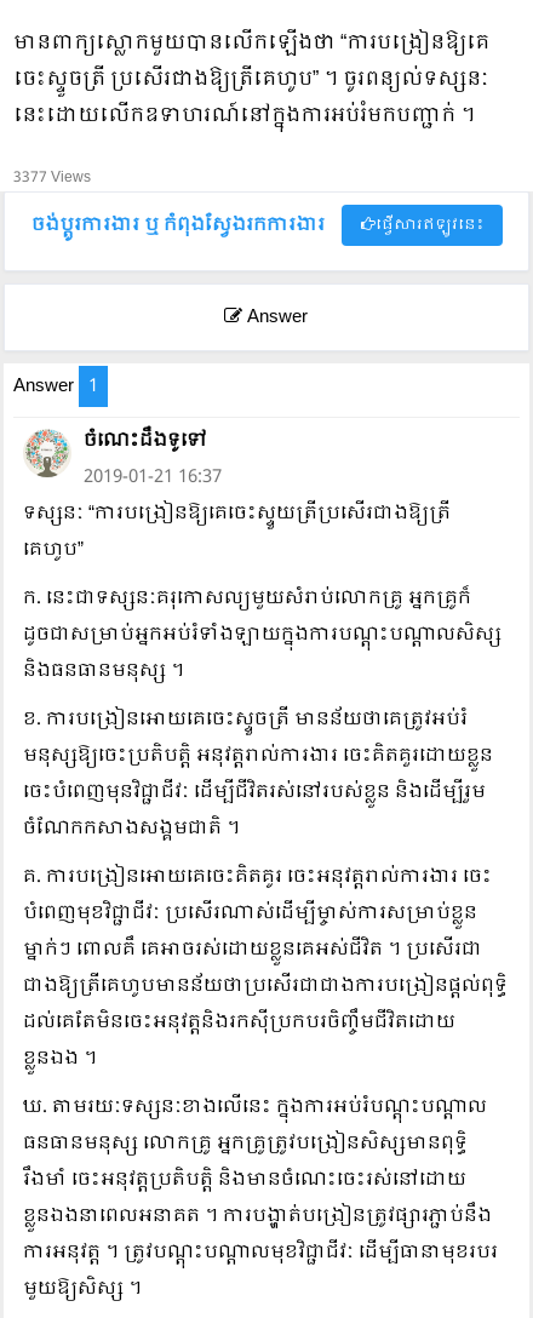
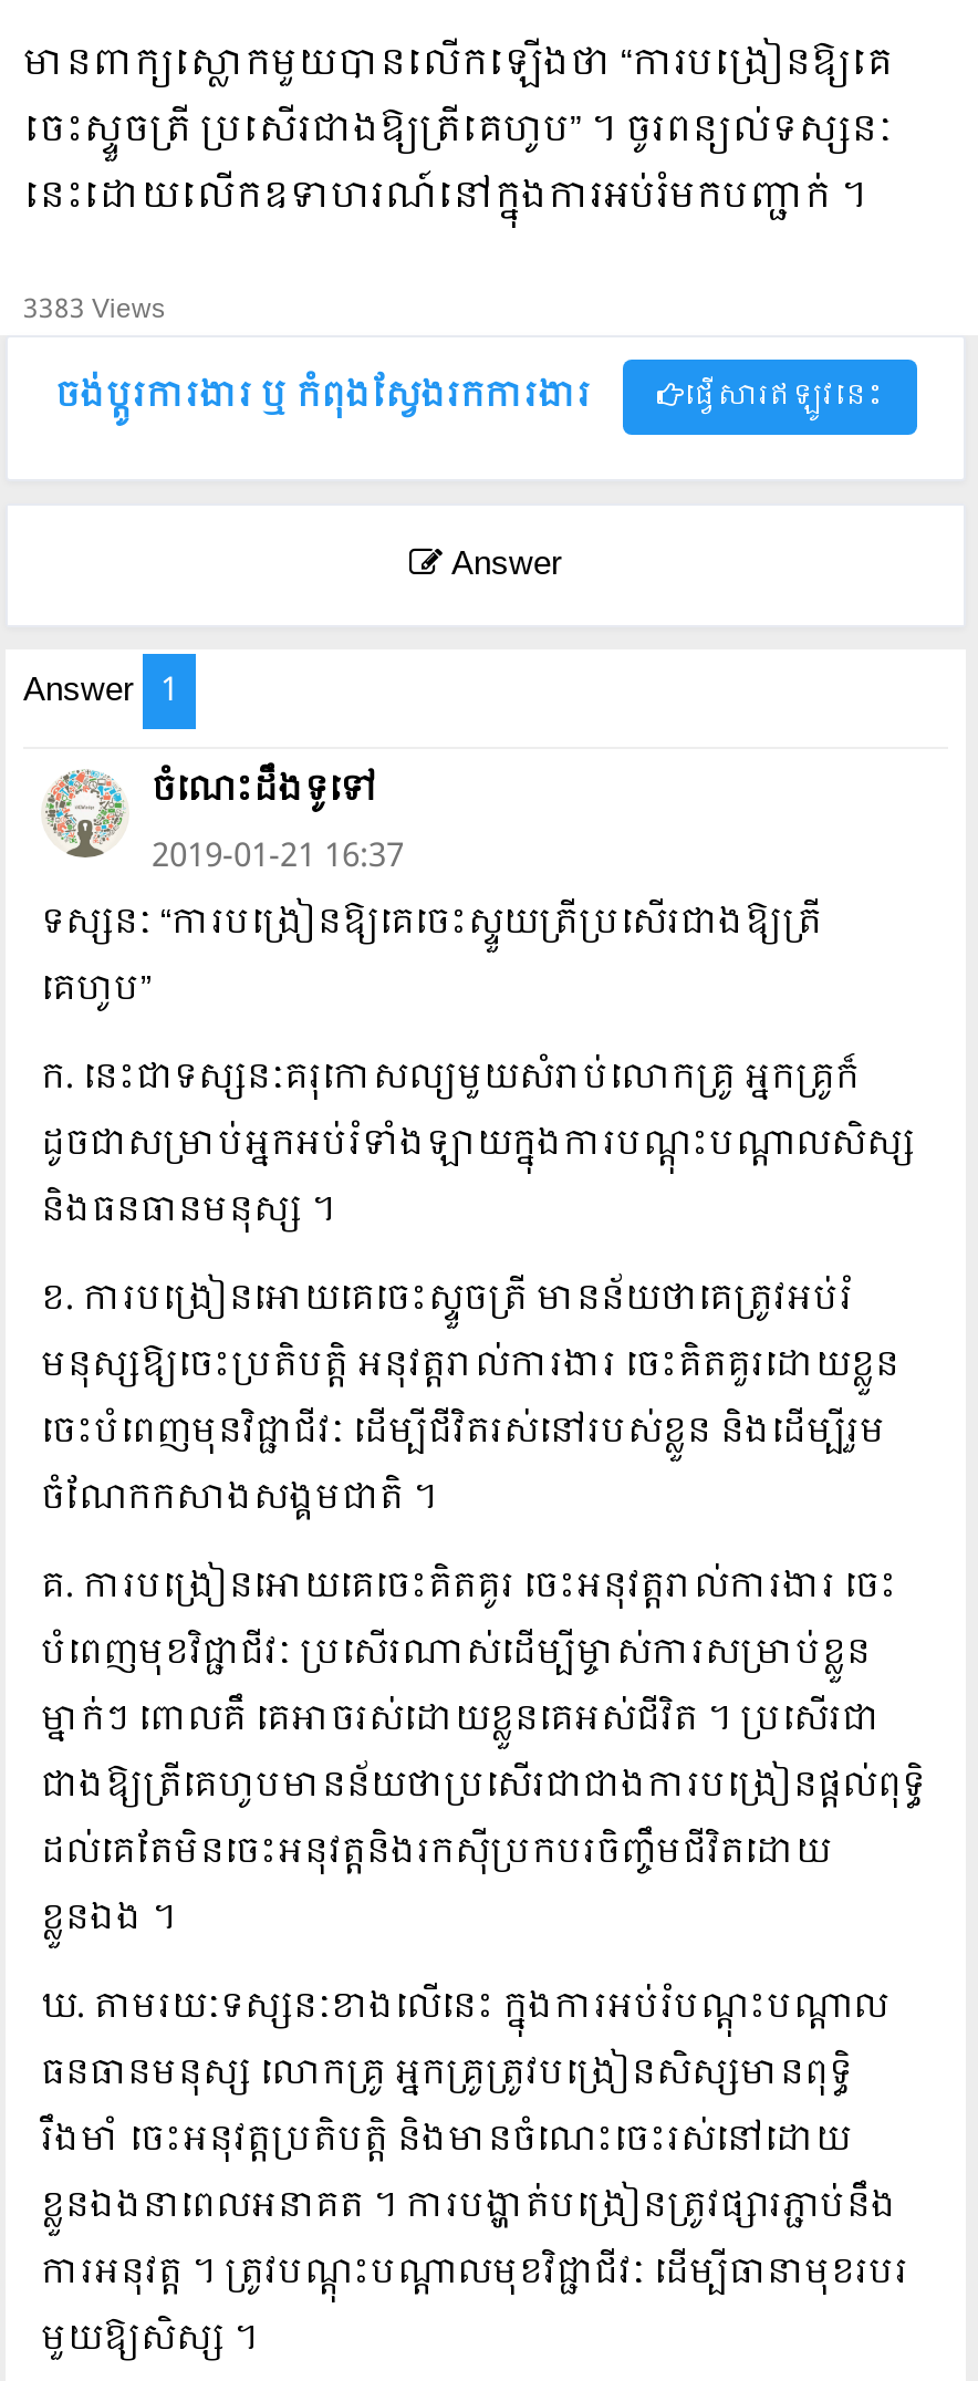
[13,166,91,190] 3377 Views -> [23,289,165,333] 3383 Views

